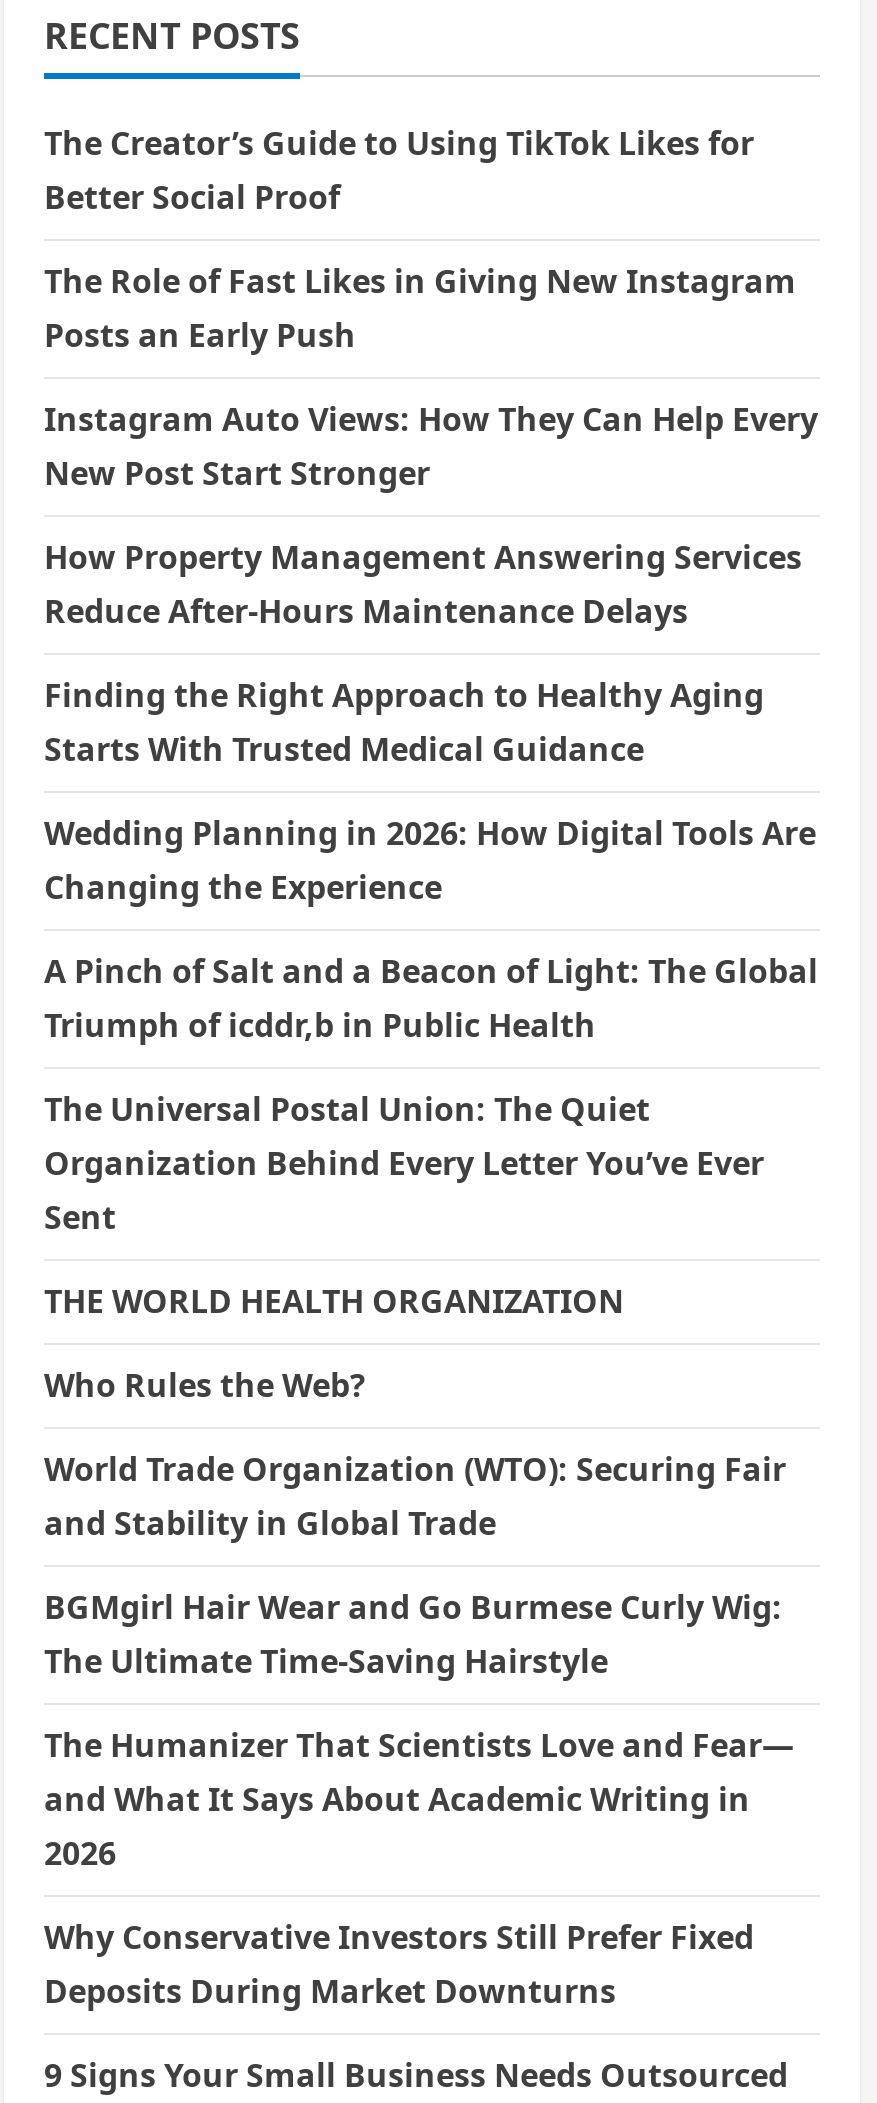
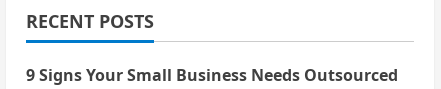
[44,121,818,2013] The Creator’s Guide to Using TikTok Likes for | Better Social Proof | The Role of Fast Likes in Giving New Instagram | Posts an Early Push | Instagram Auto Views: How They Can Help Every | New Post Start Stronger | How Property Management Answering Services | Reduce After-Hours Maintenance Delays | Finding the Right Approach to Healthy Aging | Starts With Trusted Medical Guidance | Wedding Planning in 2026: How Digital Tools Are | Changing the Experience | A Pinch of Salt and a Beacon of Light: The Global | Triumph of icddr,b in Public Health | The Universal Postal Union: The Quiet | Organization Behind Every Letter You’ve Ever | Sent | THE WORLD HEALTH ORGANIZATION | Who Rules the Web? | World Trade Organization (WTO): Securing Fair | and Stability in Global Trade | BGMgirl Hair Wear and Go Burmese Curly Wig: | The Ultimate Time-Saving Hairstyle | The Humanizer That Scientists Love and Fear— | and What It Says About Academic Writing in | 2026 | Why Conservative Investors Still Prefer Fixed | Deposits During Market Downturns -> none

